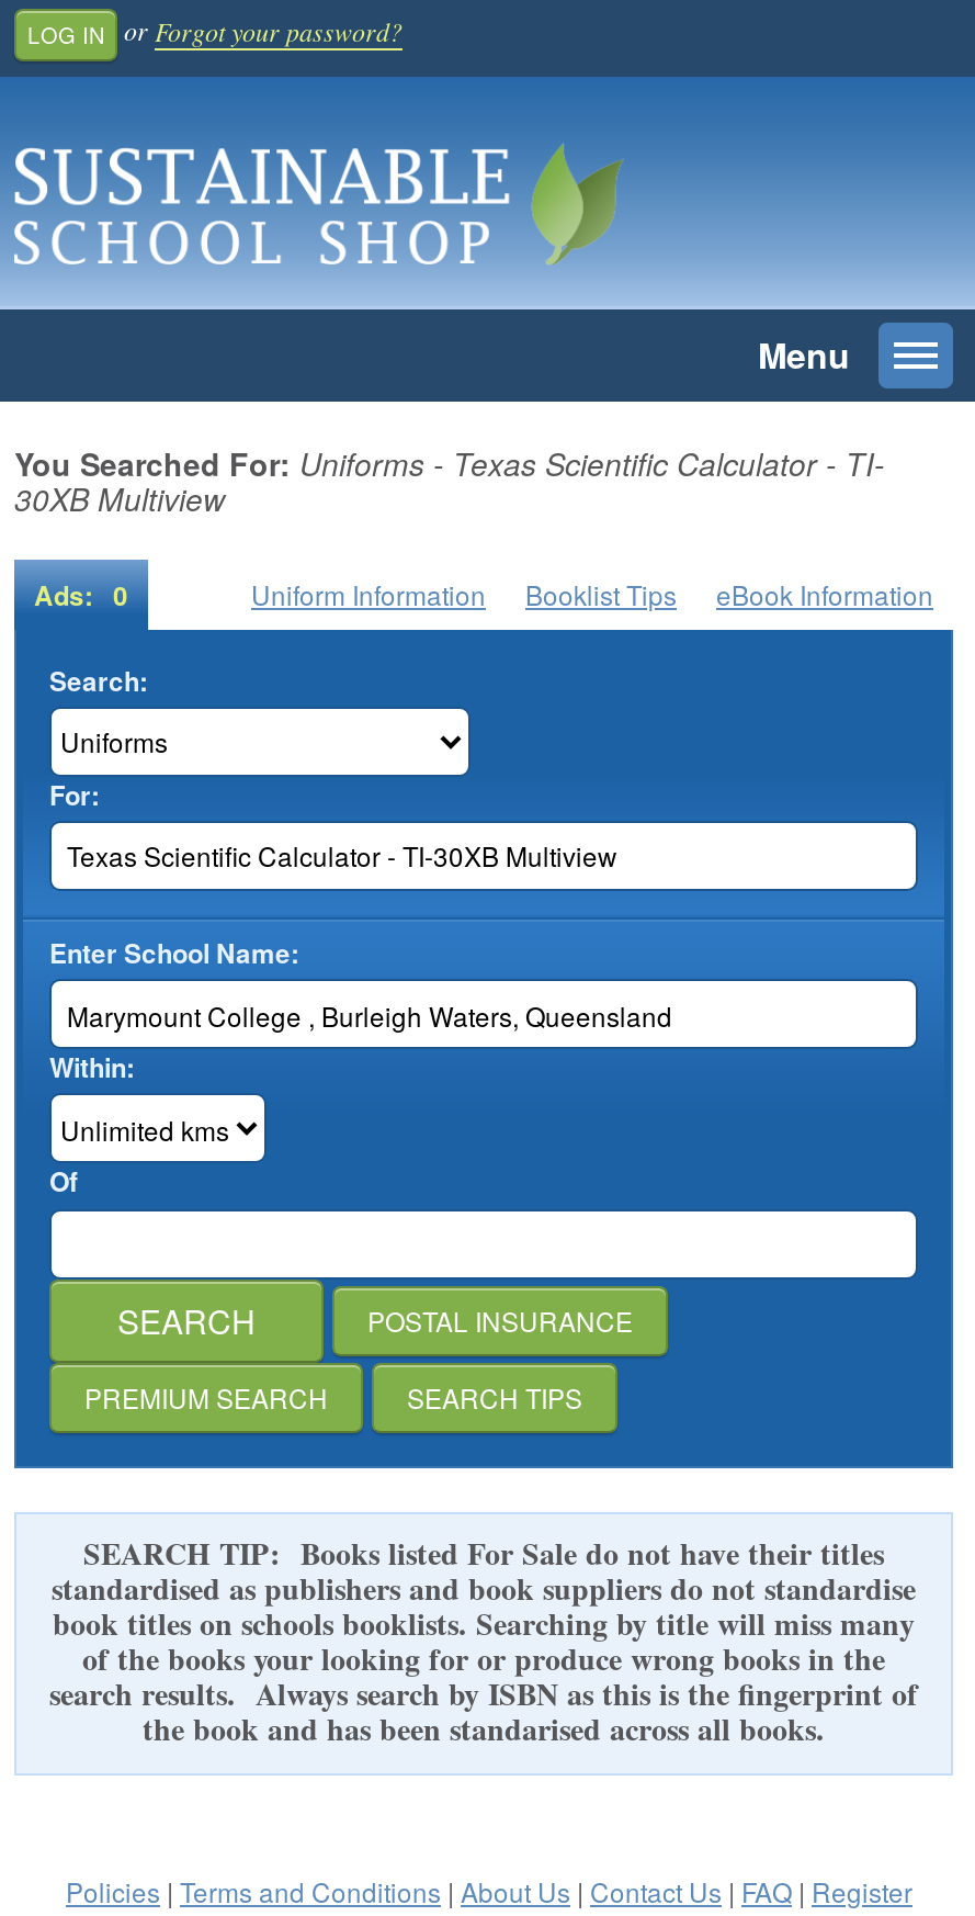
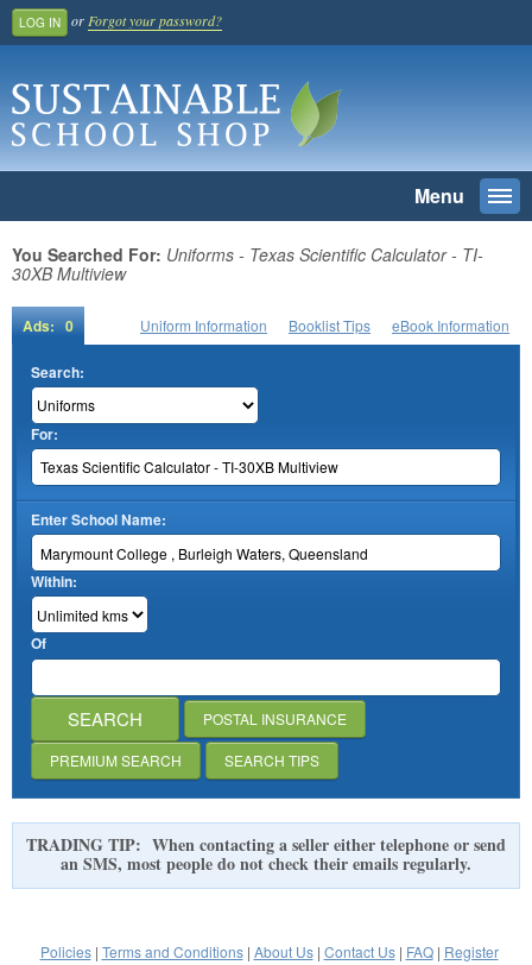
[49,1529,918,1750] SEARCH TIP: Books listed For Sale do not have their titles | standardised as publishers and book suppliers do not standardise | book titles on schools booklists. Searching by title will miss many | of the books your looking for or produce wrong books in the | search results. Always search by ISBN as this is the fingerprint of | the book and has been standarised across all books. -> [26,831,506,875] TRADING TIP: When contacting a seller either telephone or send | an SMS, most people do not check their emails regularly.

